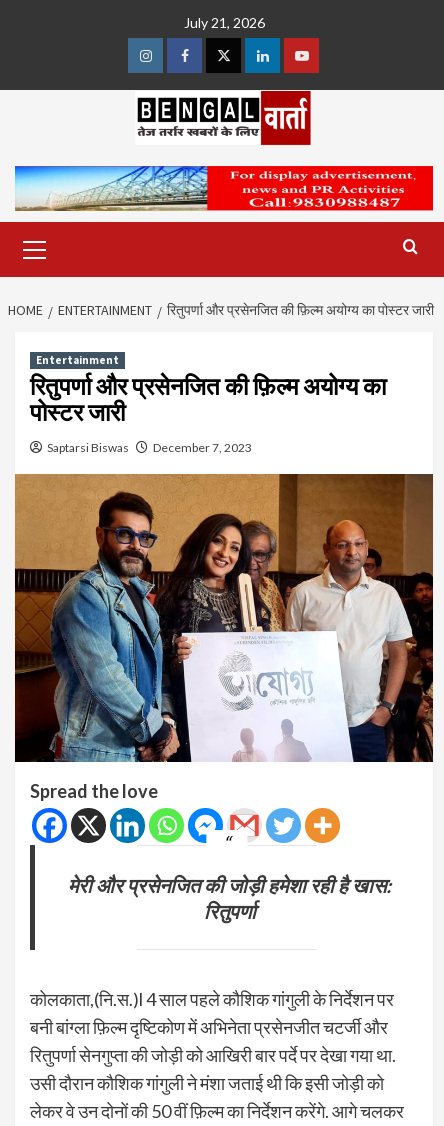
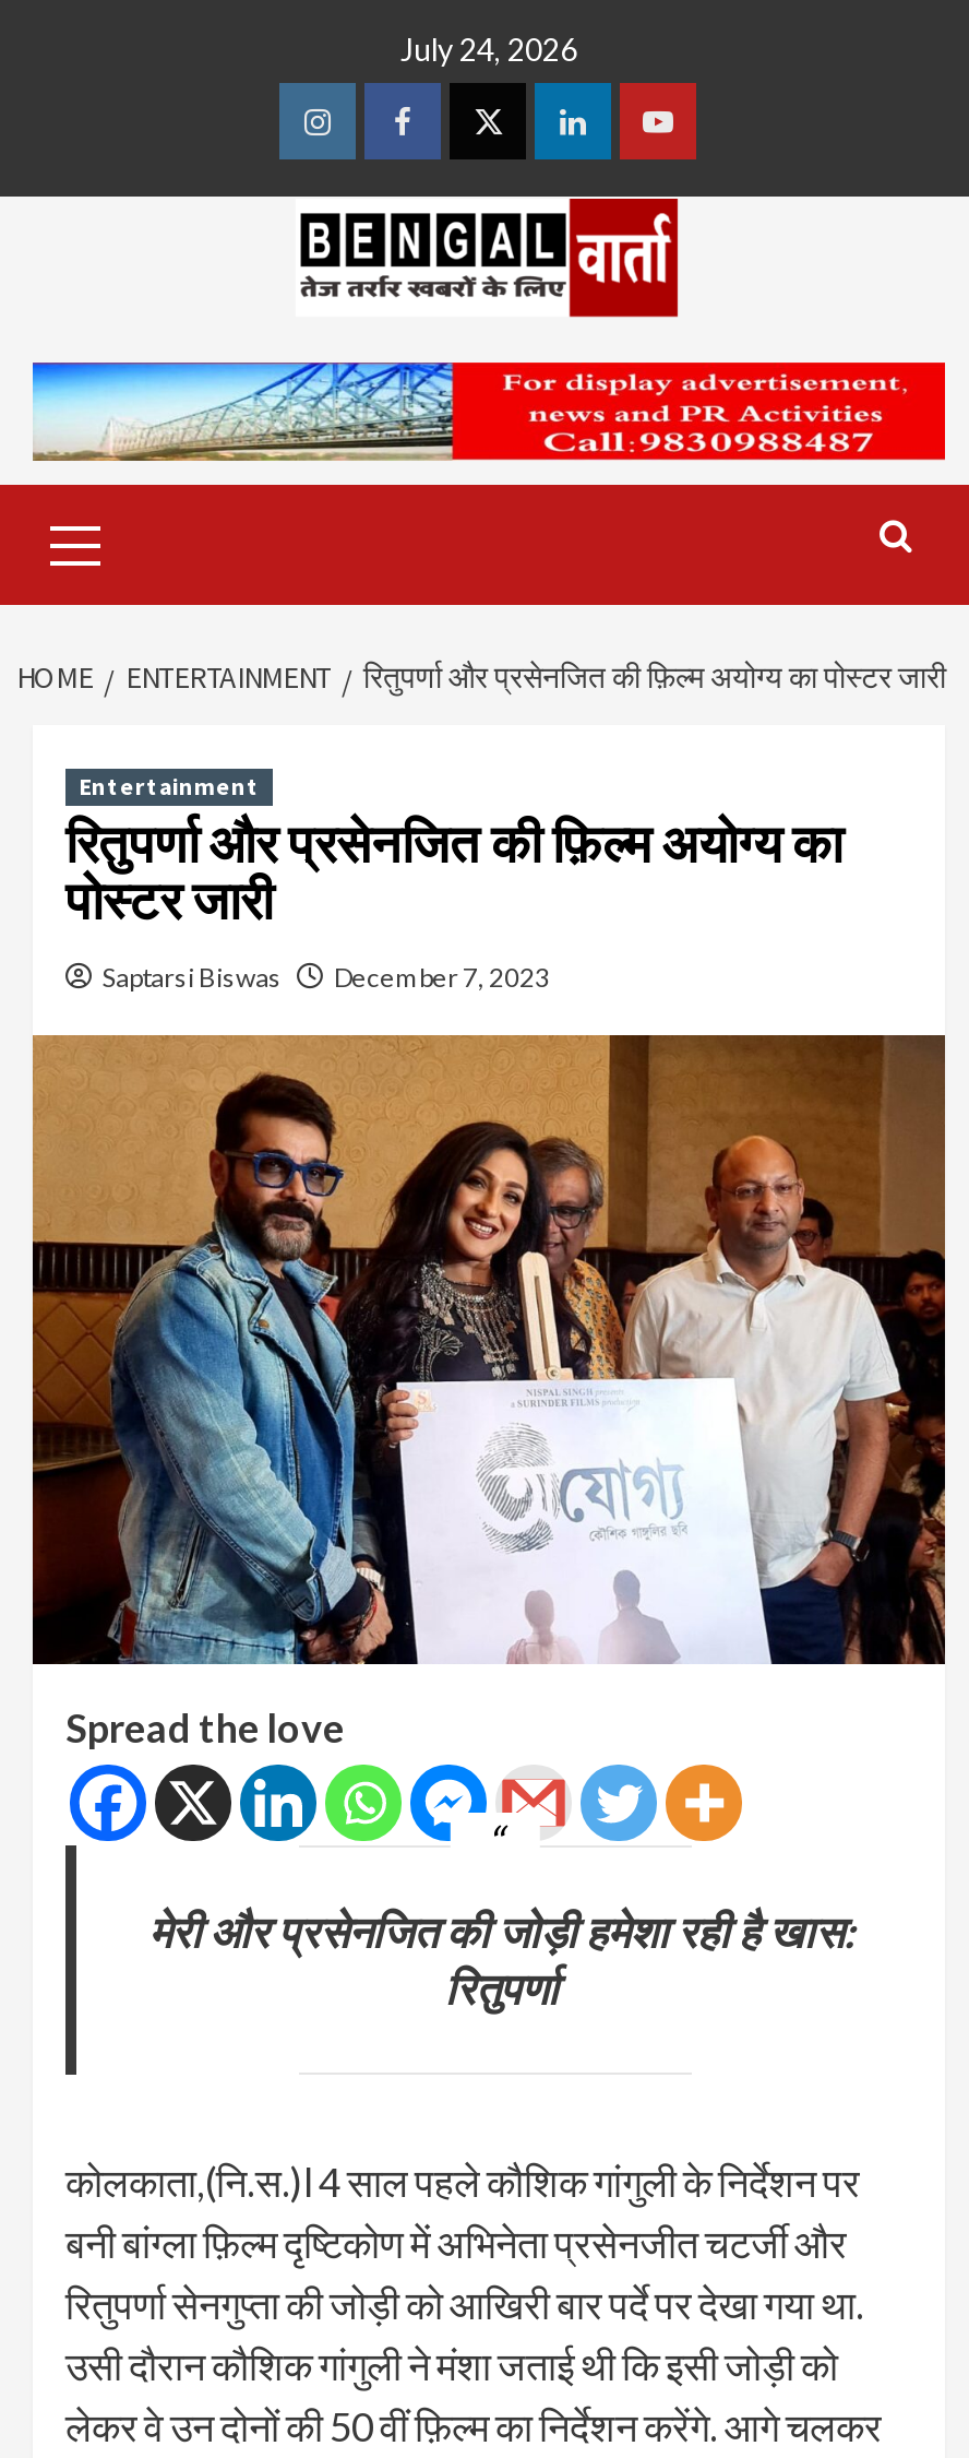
[183,14,264,31] July 21, 2026 -> [400,31,577,68] July 24, 2026

